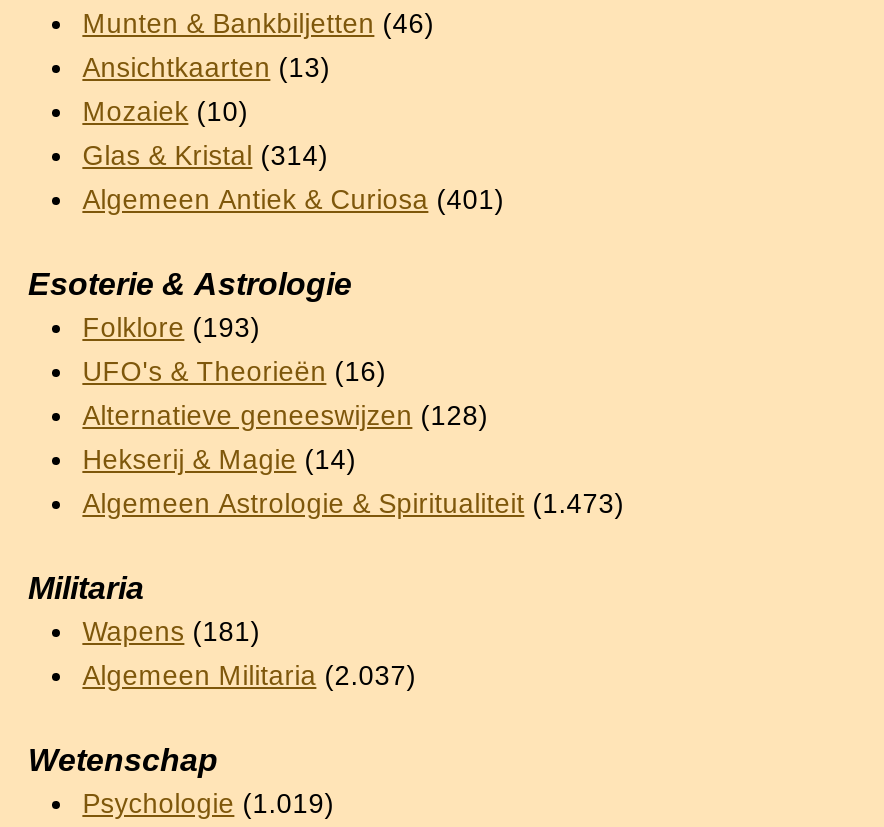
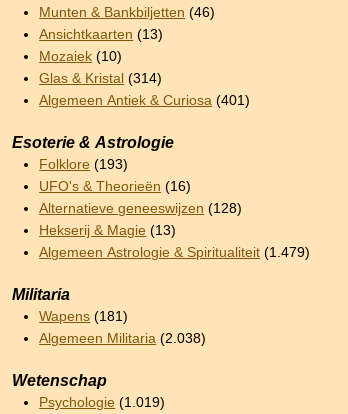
[82,444,356,474] Hekserij & Magie (14) -> [39,223,176,238] Hekserij & Magie (13)
[82,488,624,518] Algemeen Astrologie & Spiritualiteit (1.473) -> [39,245,310,260] Algemeen Astrologie & Spiritualiteit (1.479)
[82,660,416,690] Algemeen Militaria (2.037) -> [39,331,206,346] Algemeen Militaria (2.038)

